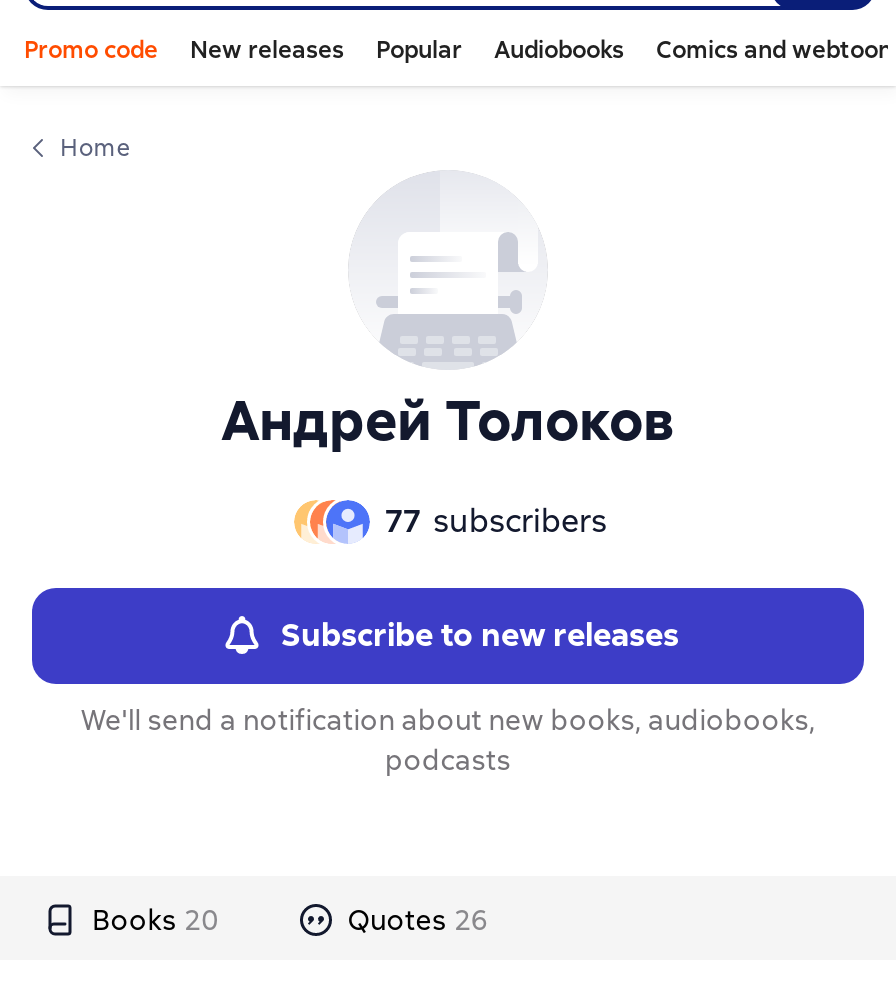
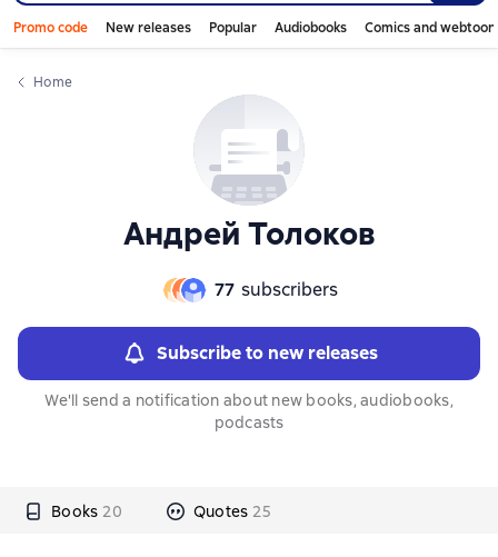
[348,902,488,938] Quotes 26 -> [193,501,271,521] Quotes 25

